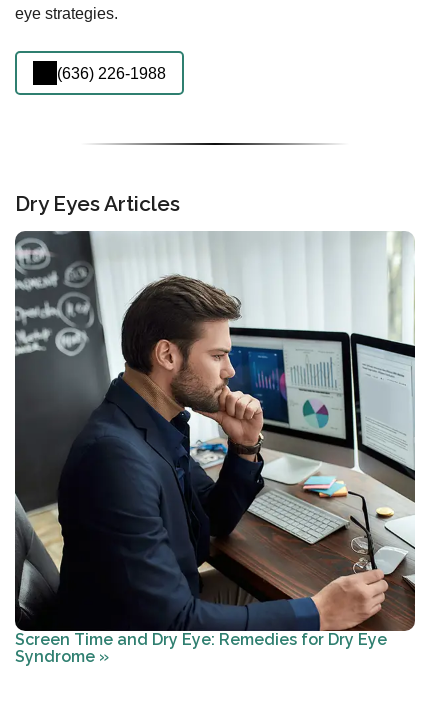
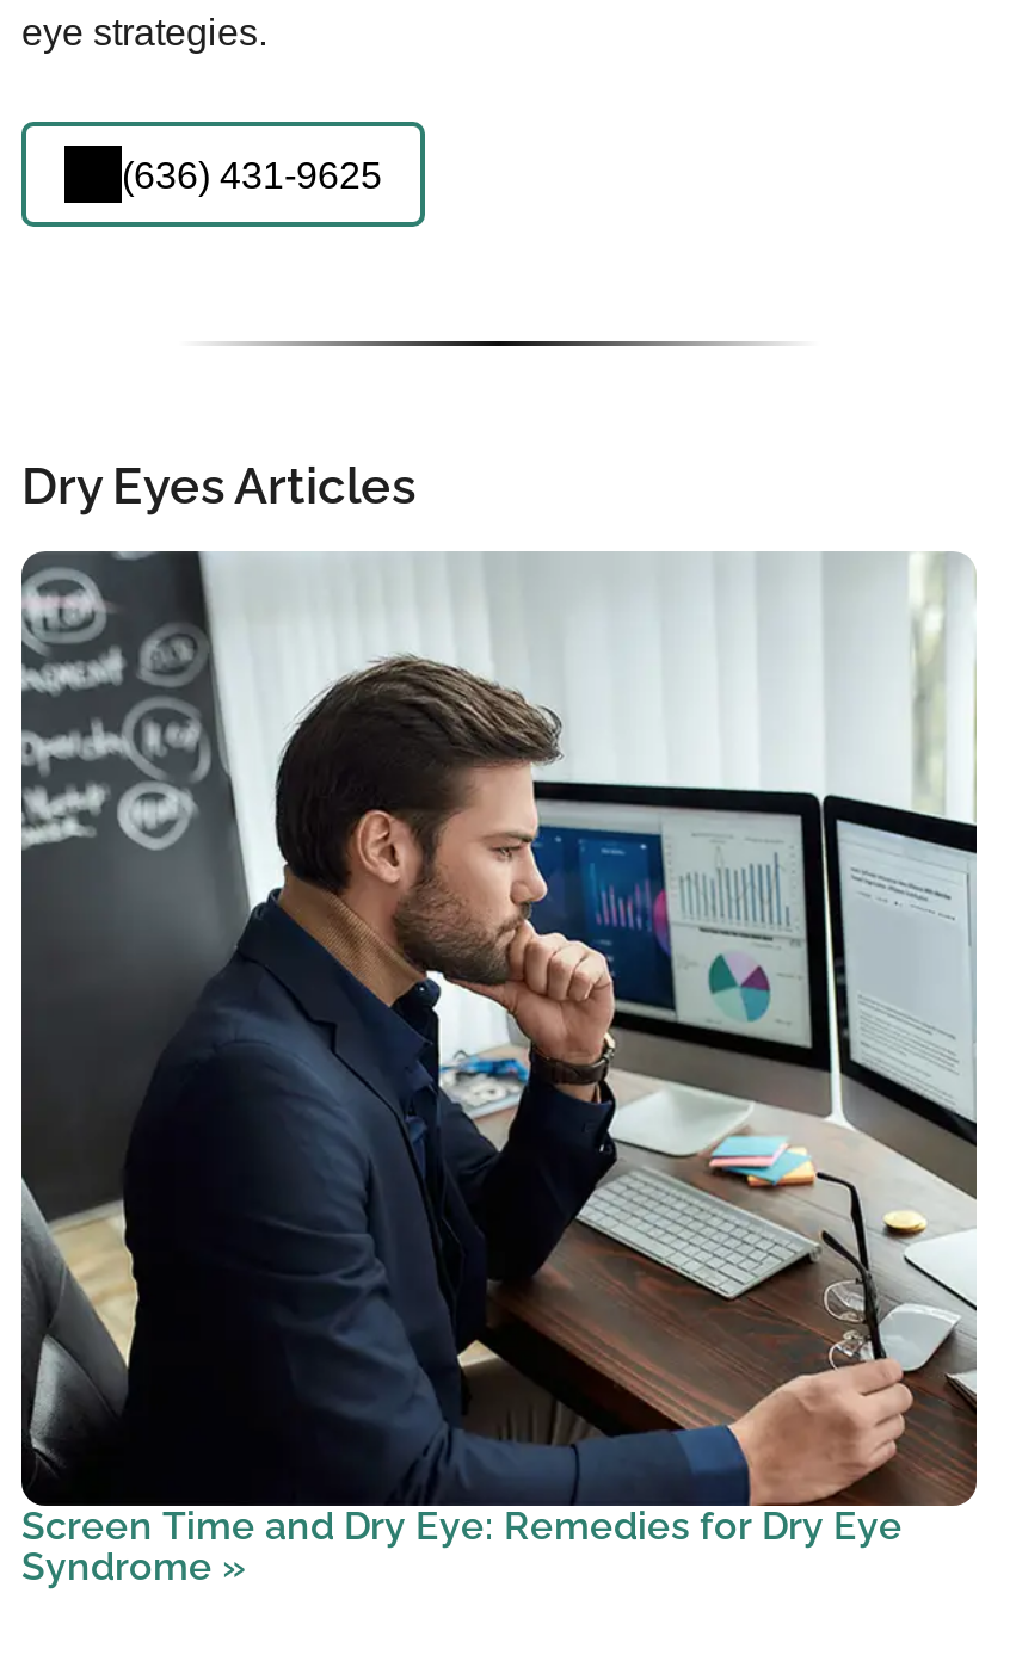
[57,65,166,82] (636) 226-1988 -> [122,154,382,195] (636) 431-9625

